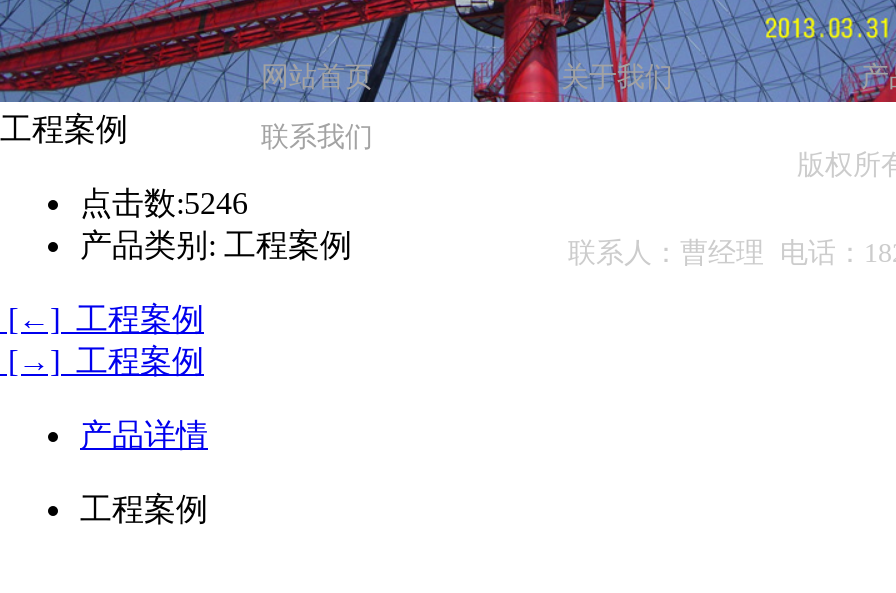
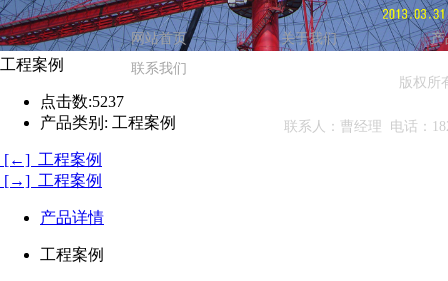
[80,186,248,220] 点击数:5246 -> [40,93,124,110] 点击数:5237

